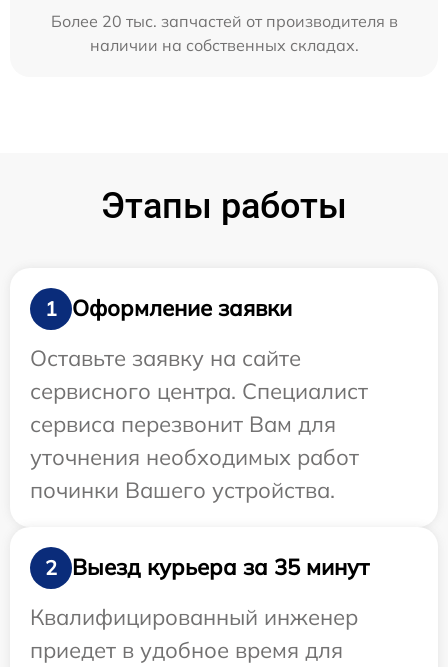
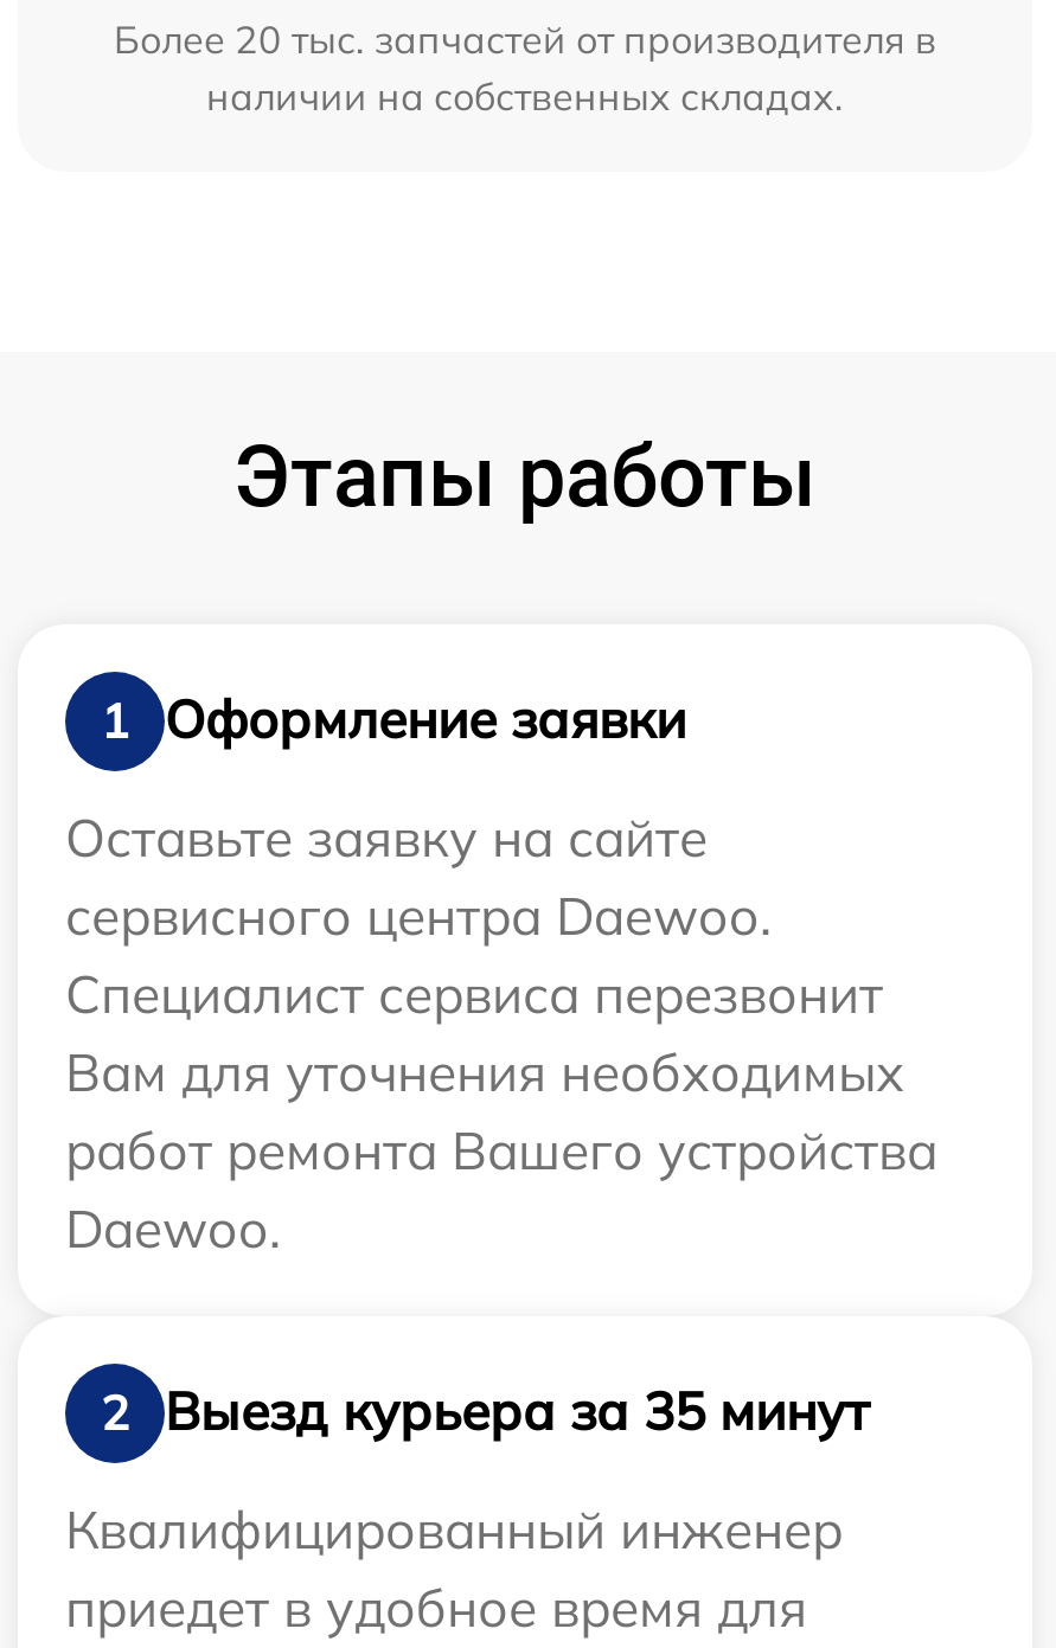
[30,377,368,504] сервисного центра. Специалист | сервиса перезвонит Вам для | уточнения необходимых работ | починки Вашего устройства. -> [65,882,937,1261] сервисного центра Daewoo. | Специалист сервиса перезвонит | Вам для уточнения необходимых | работ ремонта Вашего устройства | Daewoo.

